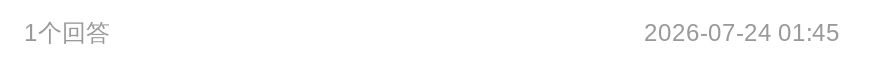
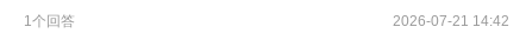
[644,19,840,47] 2026-07-24 01:45 -> [393,13,509,29] 2026-07-21 14:42

